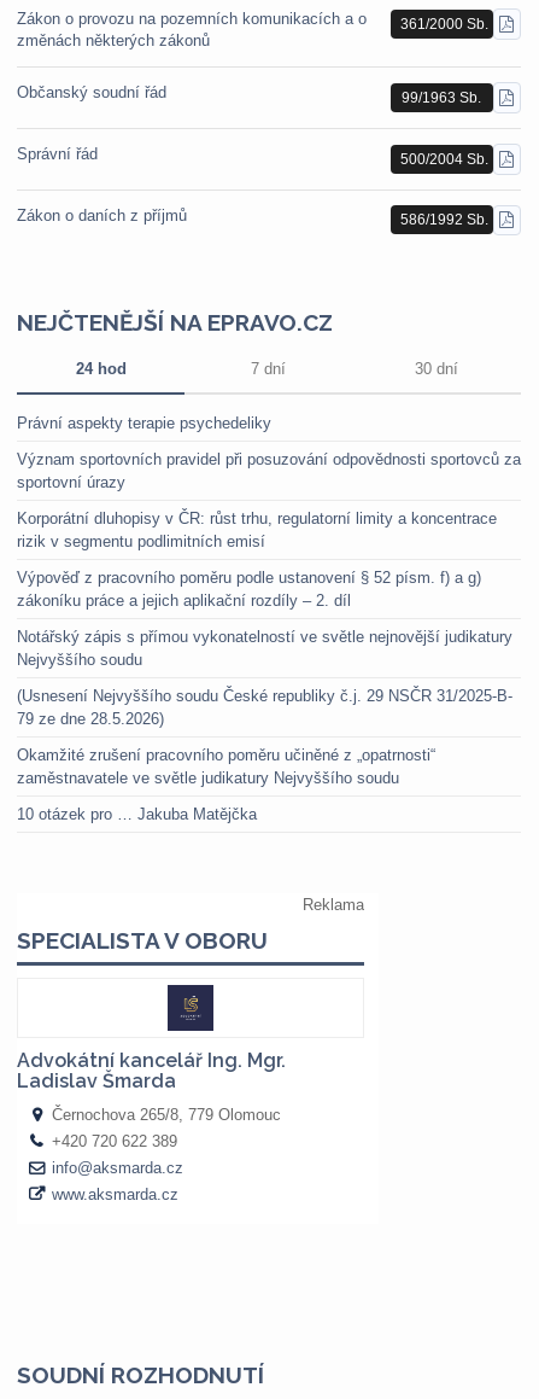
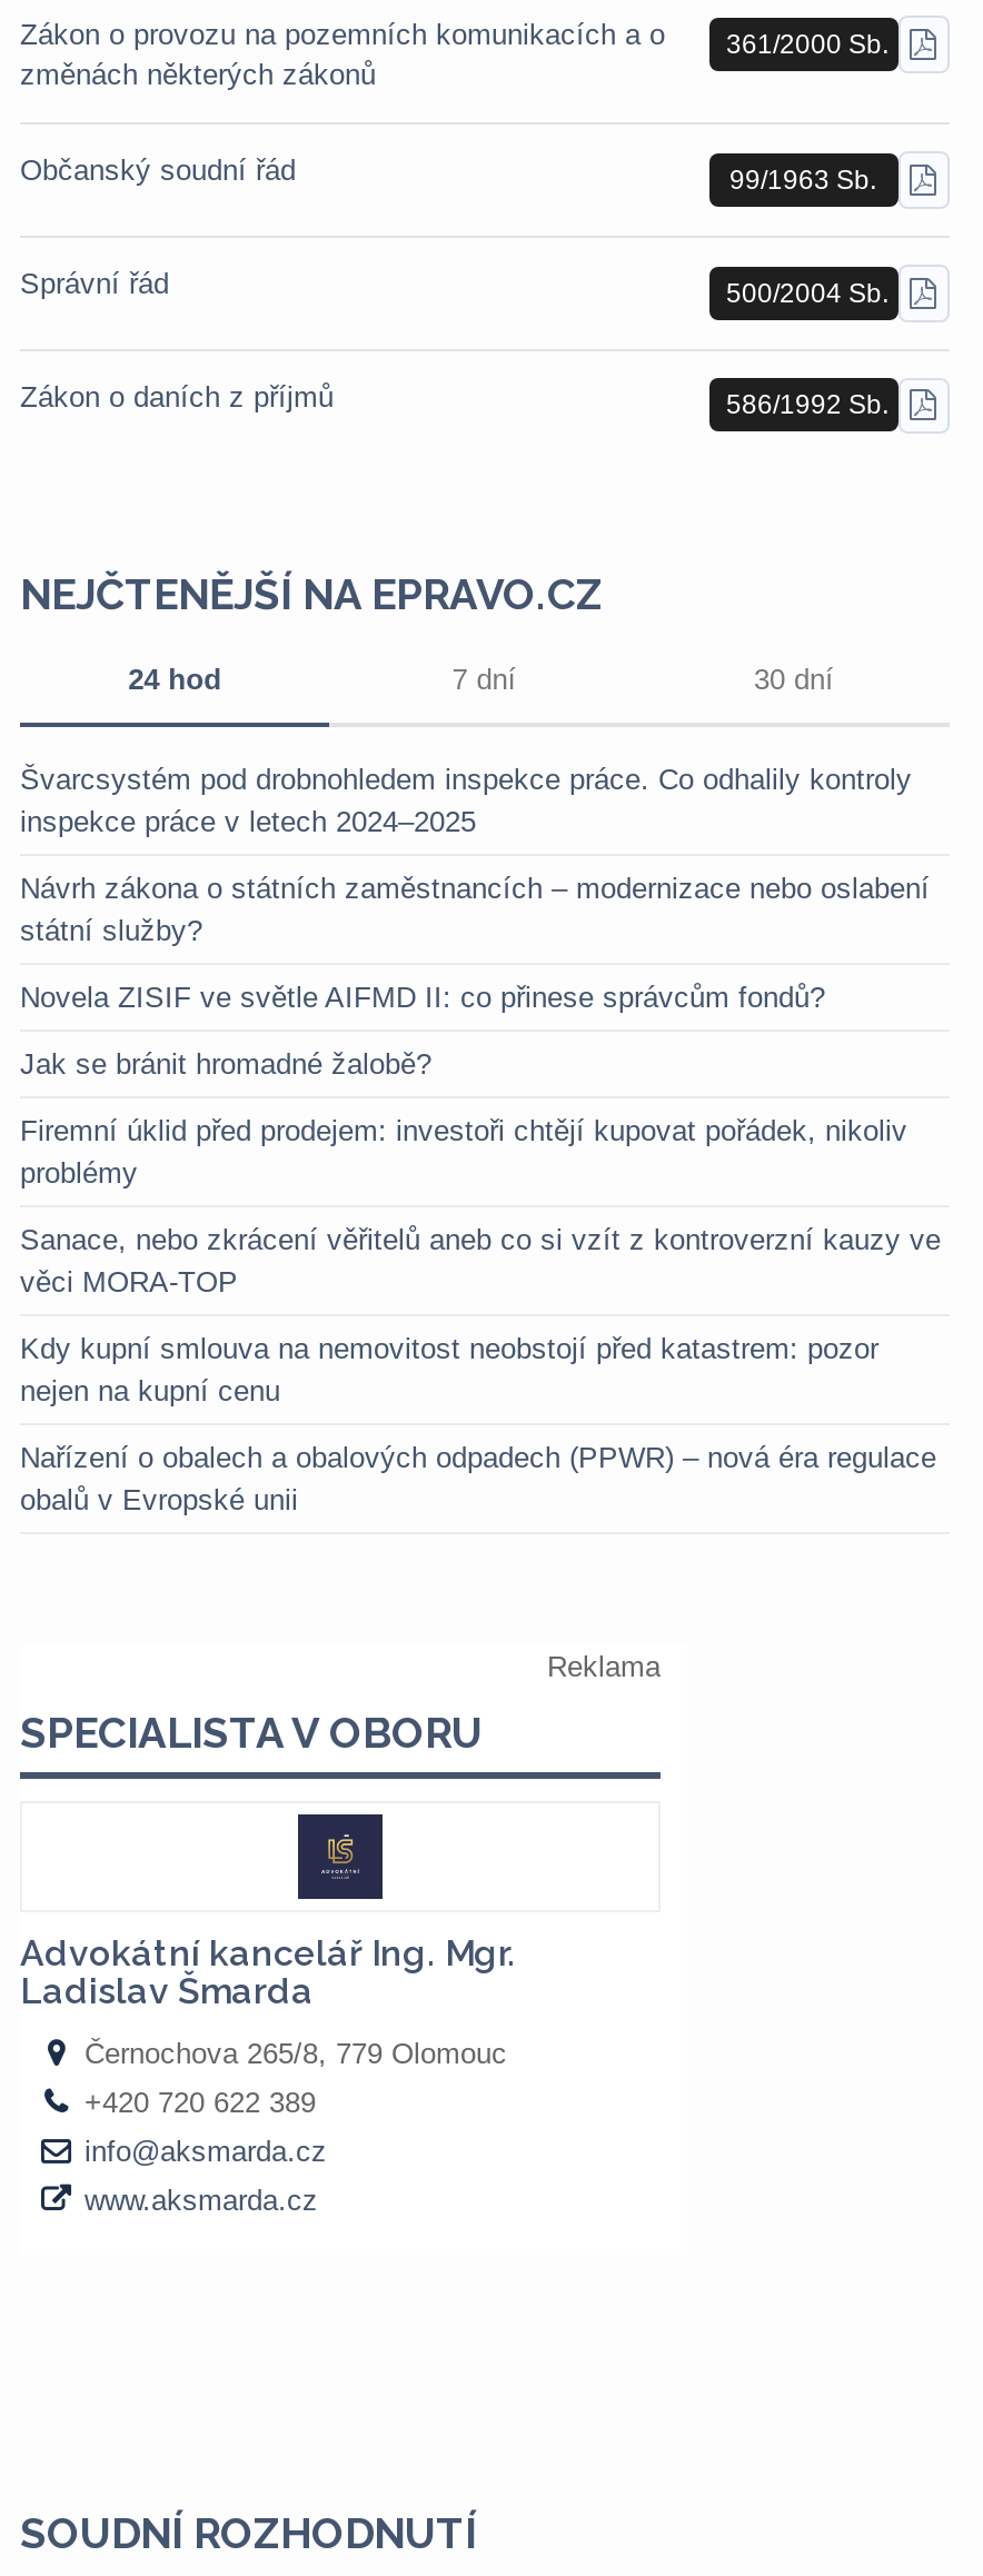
[17,414,271,432] Právní aspekty terapie psychedeliky -> [20,763,912,839] Švarcsystém pod drobnohledem inspekce práce. Co odhalily kontroly | inspekce práce v letech 2024–2025
[17,450,521,492] Význam sportovních pravidel při posuzování odpovědnosti sportovců za | sportovní úrazy -> [20,872,930,948] Návrh zákona o státních zaměstnancích – modernizace nebo oslabení | státní služby?
[17,510,497,551] Korporátní dluhopisy v ČR: růst trhu, regulatorní limity a koncentrace | rizik v segmentu podlimitních emisí -> [20,981,825,1014] Novela ZISIF ve světle AIFMD II: co přinese správcům fondů?
[17,569,481,610] Výpověď z pracovního poměru podle ustanovení § 52 písm. f) a g) | zákoníku práce a jejich aplikační rozdíly – 2. díl -> [20,1048,431,1081] Jak se bránit hromadné žalobě?
[17,628,512,669] Notářský zápis s přímou vykonatelností ve světle nejnovější judikatury | Nejvyššího soudu -> [20,1114,907,1190] Firemní úklid před prodejem: investoři chtějí kupovat pořádek, nikoliv | problémy
[17,687,512,728] (Usnesení Nejvyššího soudu České republiky č.j. 29 NSČR 31/2025-B- | 79 ze dne 28.5.2026) -> [20,1223,941,1299] Sanace, nebo zkrácení věřitelů aneb co si vzít z kontroverzní kauzy ve | věci MORA-TOP
[17,746,435,787] Okamžité zrušení pracovního poměru učiněné z „opatrnosti“ | zaměstnavatele ve světle judikatury Nejvyššího soudu -> [20,1332,878,1408] Kdy kupní smlouva na nemovitost neobstojí před katastrem: pozor | nejen na kupní cenu
[17,805,257,823] 10 otázek pro … Jakuba Matějčka -> [20,1441,936,1517] Nařízení o obalech a obalových odpadech (PPWR) – nová éra regulace | obalů v Evropské unii

